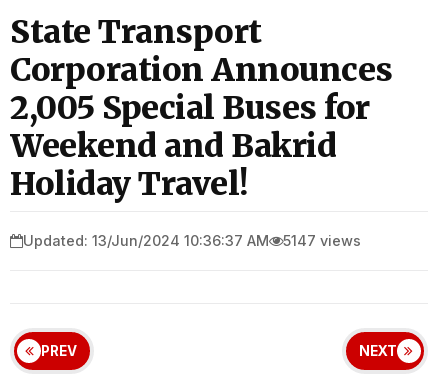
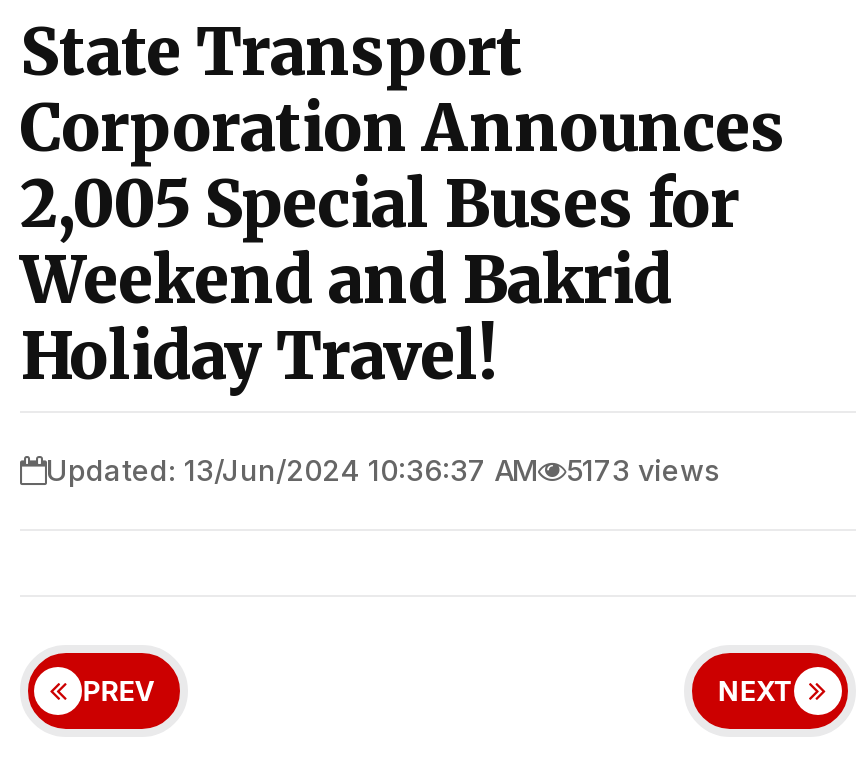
[23,232,361,249] Updated: 13/Jun/2024 10:36:37 AM 5147 views -> [46,453,720,487] Updated: 13/Jun/2024 10:36:37 AM 5173 views

